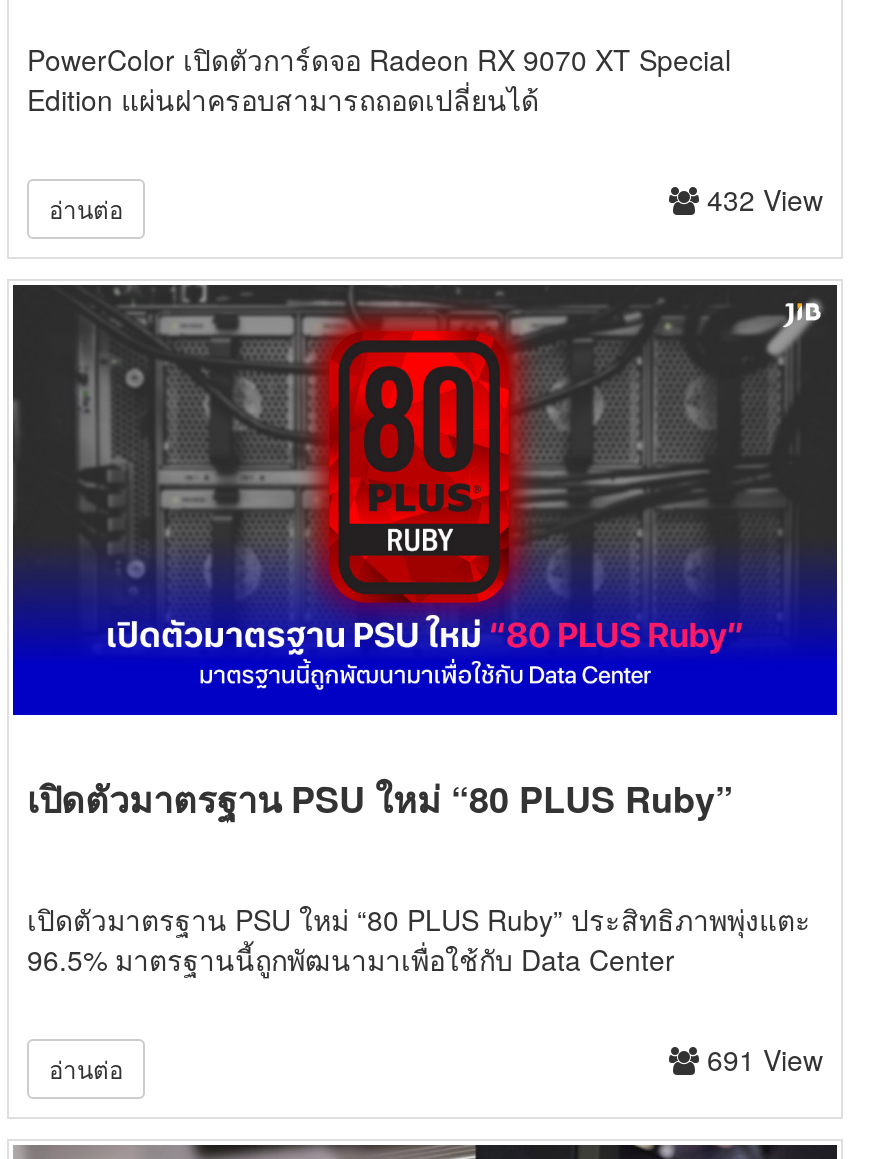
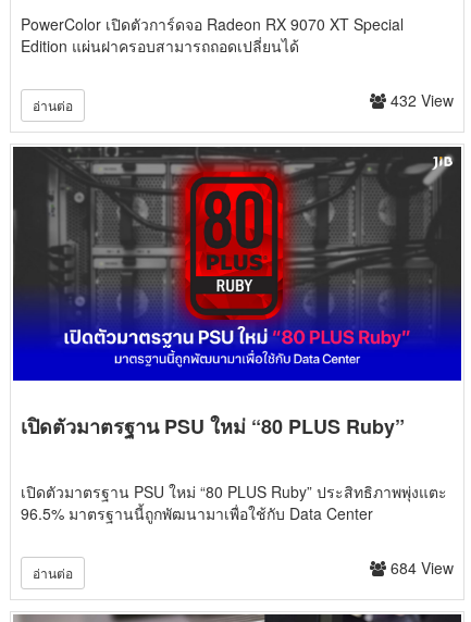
[699,1039,823,1079] 691 View -> [386,557,454,579] 684 View

